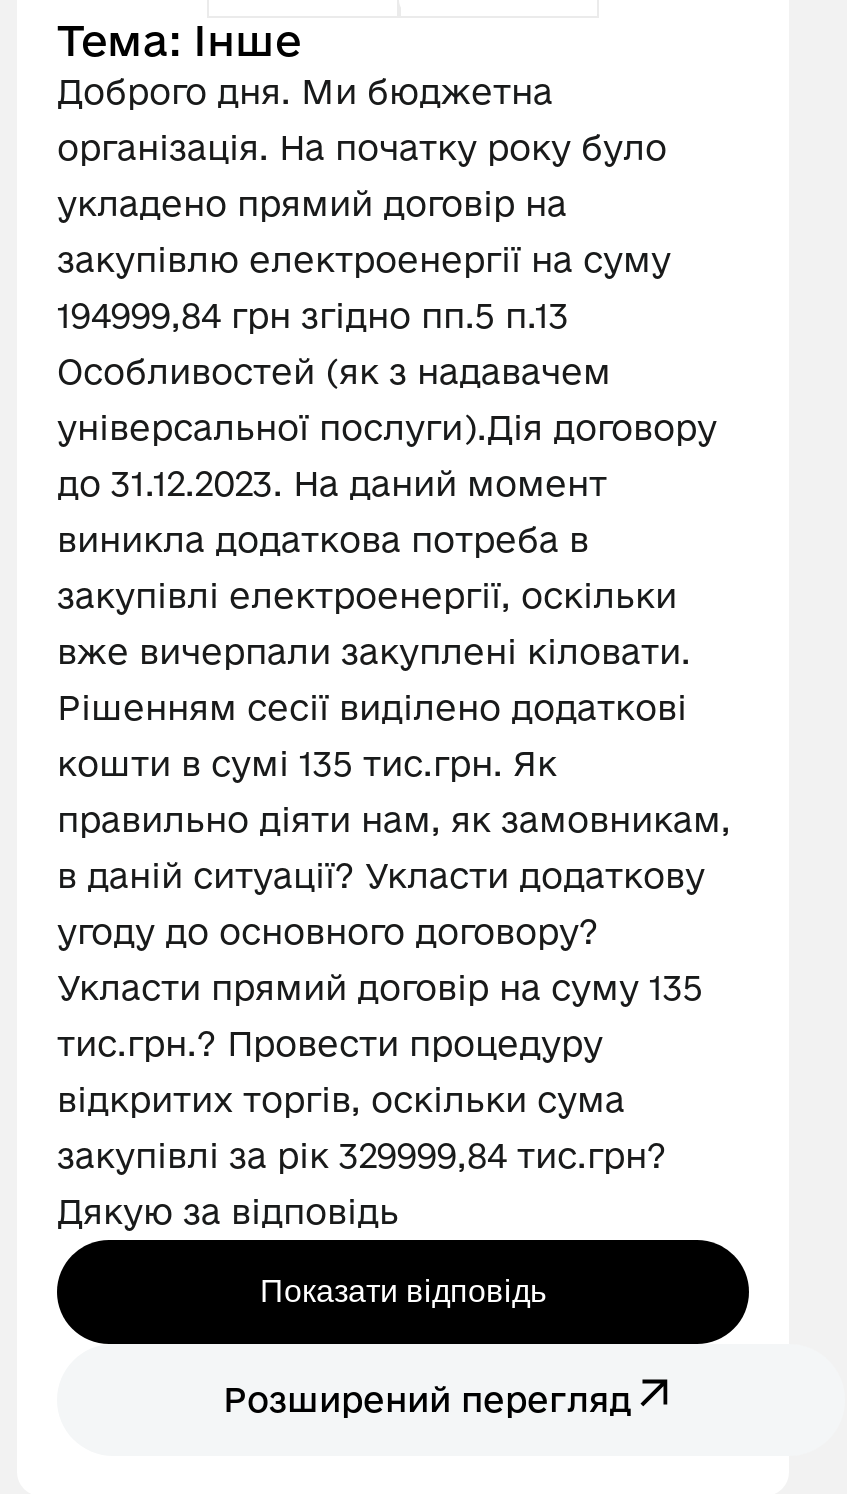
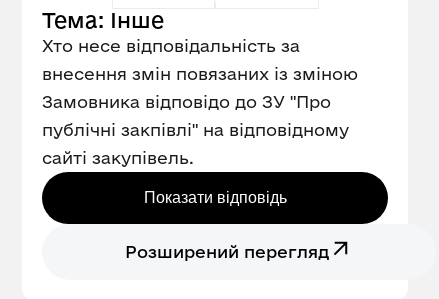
[57,72,731,1230] Доброго дня. Ми бюджетна | організація. На початку року було | укладено прямий договір на | закупівлю електроенергії на суму | 194999,84 грн згідно пп.5 п.13 | Особливостей (як з надавачем | універсальної послуги).Дія договору | до 31.12.2023. На даний момент | виникла додаткова потреба в | закупівлі електроенергії, оскільки | вже вичерпали закуплені кіловати. | Рішенням сесії виділено додаткові | кошти в сумі 135 тис.грн. Як | правильно діяти нам, як замовникам, | в даній ситуації? Укласти додаткову | угоду до основного договору? | Укласти прямий договір на суму 135 | тис.грн.? Провести процедуру | відкритих торгів, оскільки сума | закупівлі за рік 329999,84 тис.грн? | Дякую за відповідь -> [42,36,358,167] Хто несе відповідальність за | внесення змін повязаних із зміною | Замовника відповідо до ЗУ "Про | публічні закпівлі" на відповідному | сайті закупівель.

